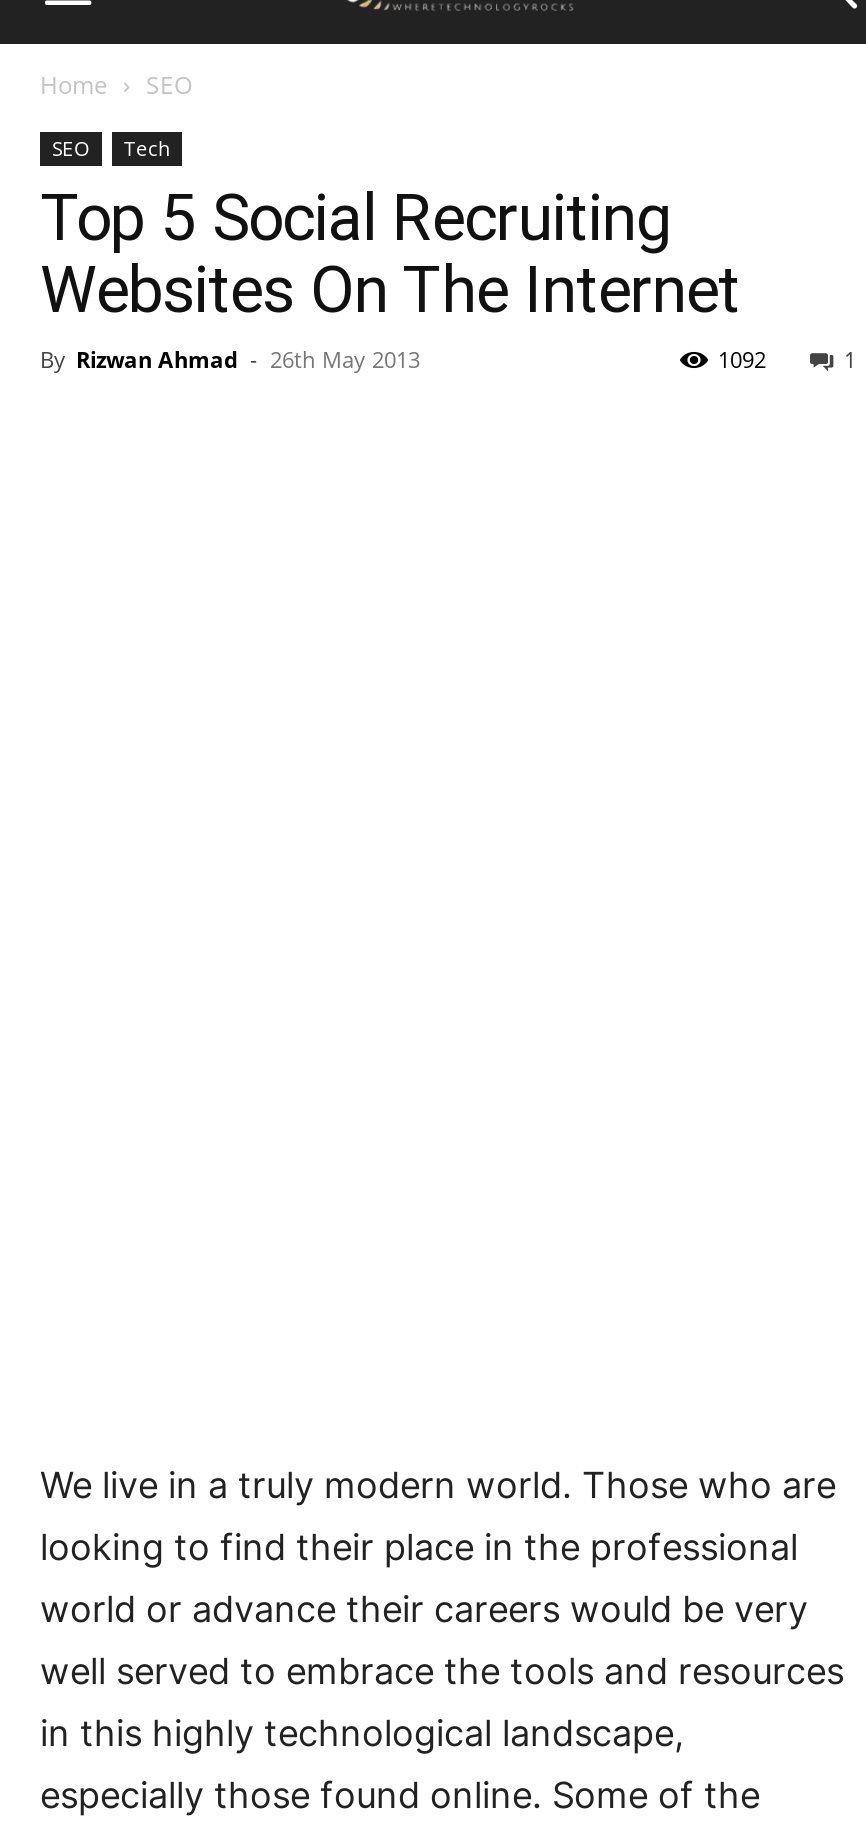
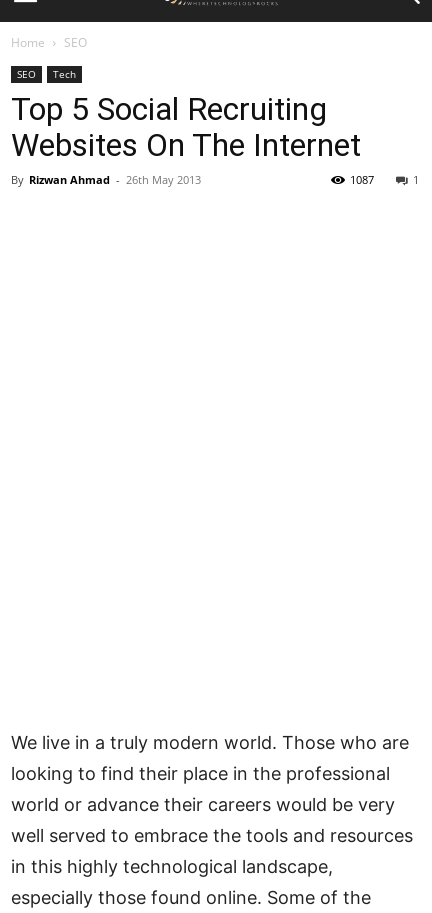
[718,344,766,374] 1092 -> [350,172,374,187] 1087

